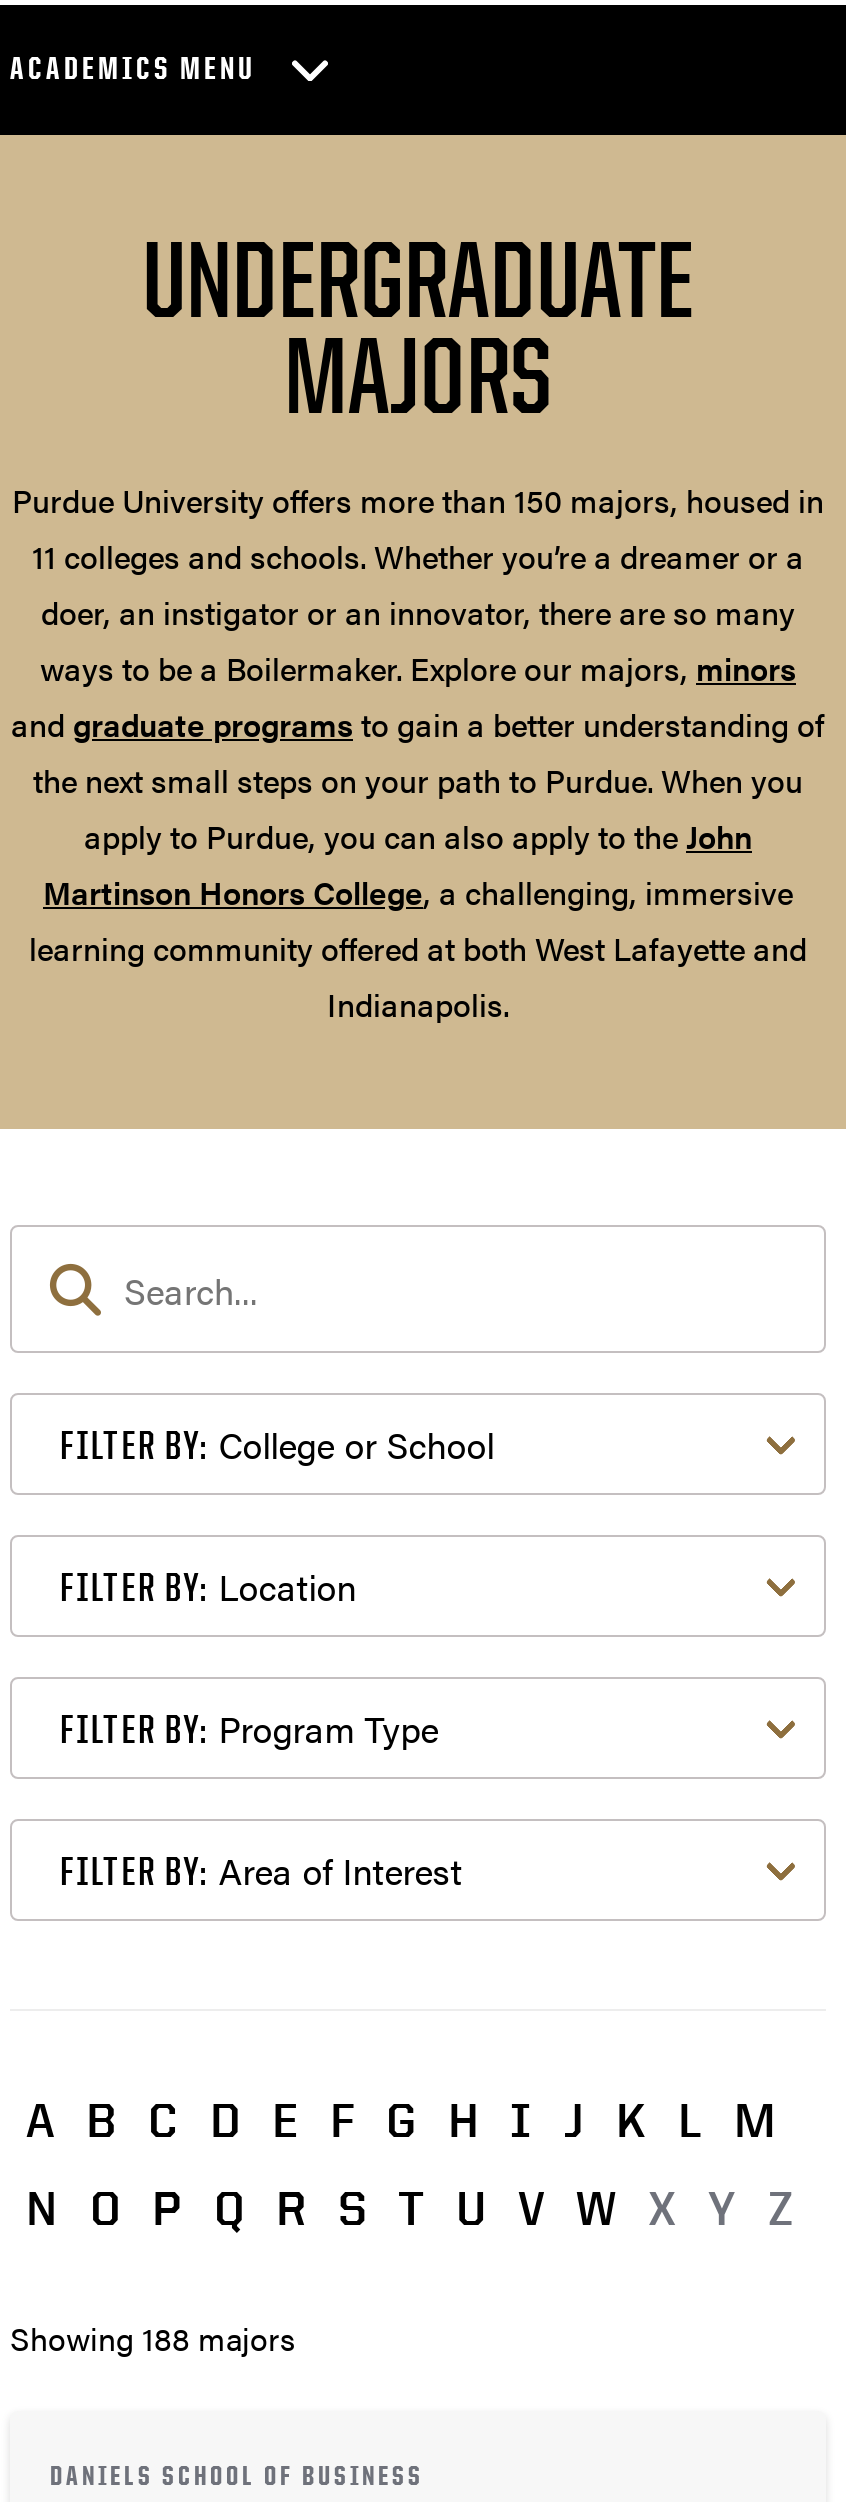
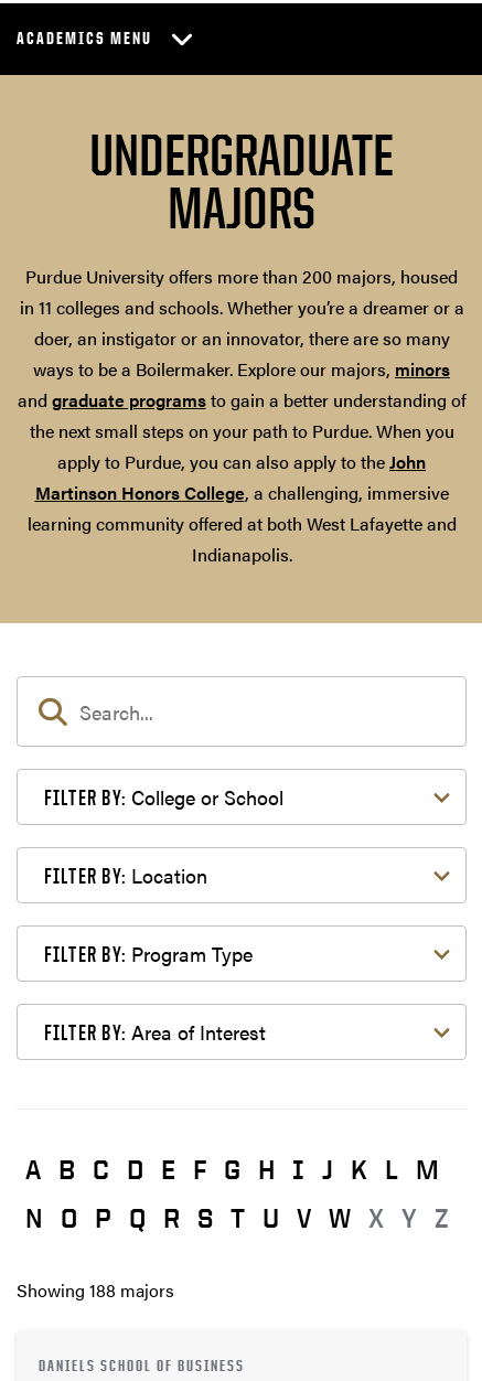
[12,477,824,579] Purdue University offers more than 150 majors, housed in | 11 colleges and schools. Whether you’re a dreamer or a -> [19,264,464,320] Purdue University offers more than 200 majors, housed | in 11 colleges and schools. Whether you’re a dreamer or a

